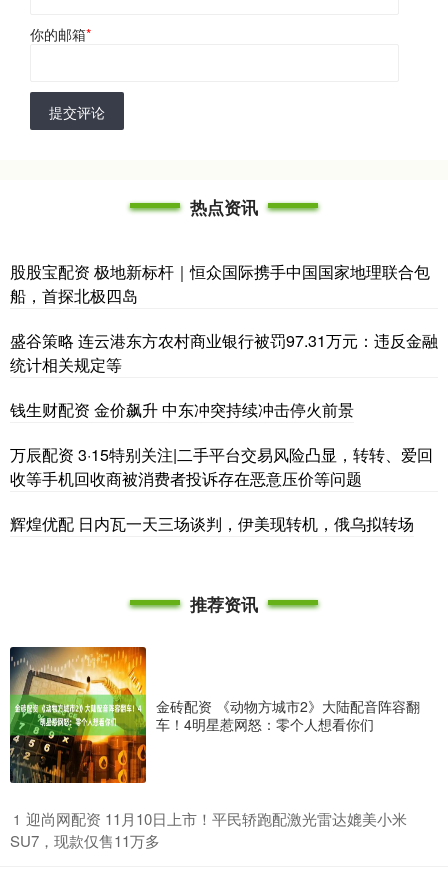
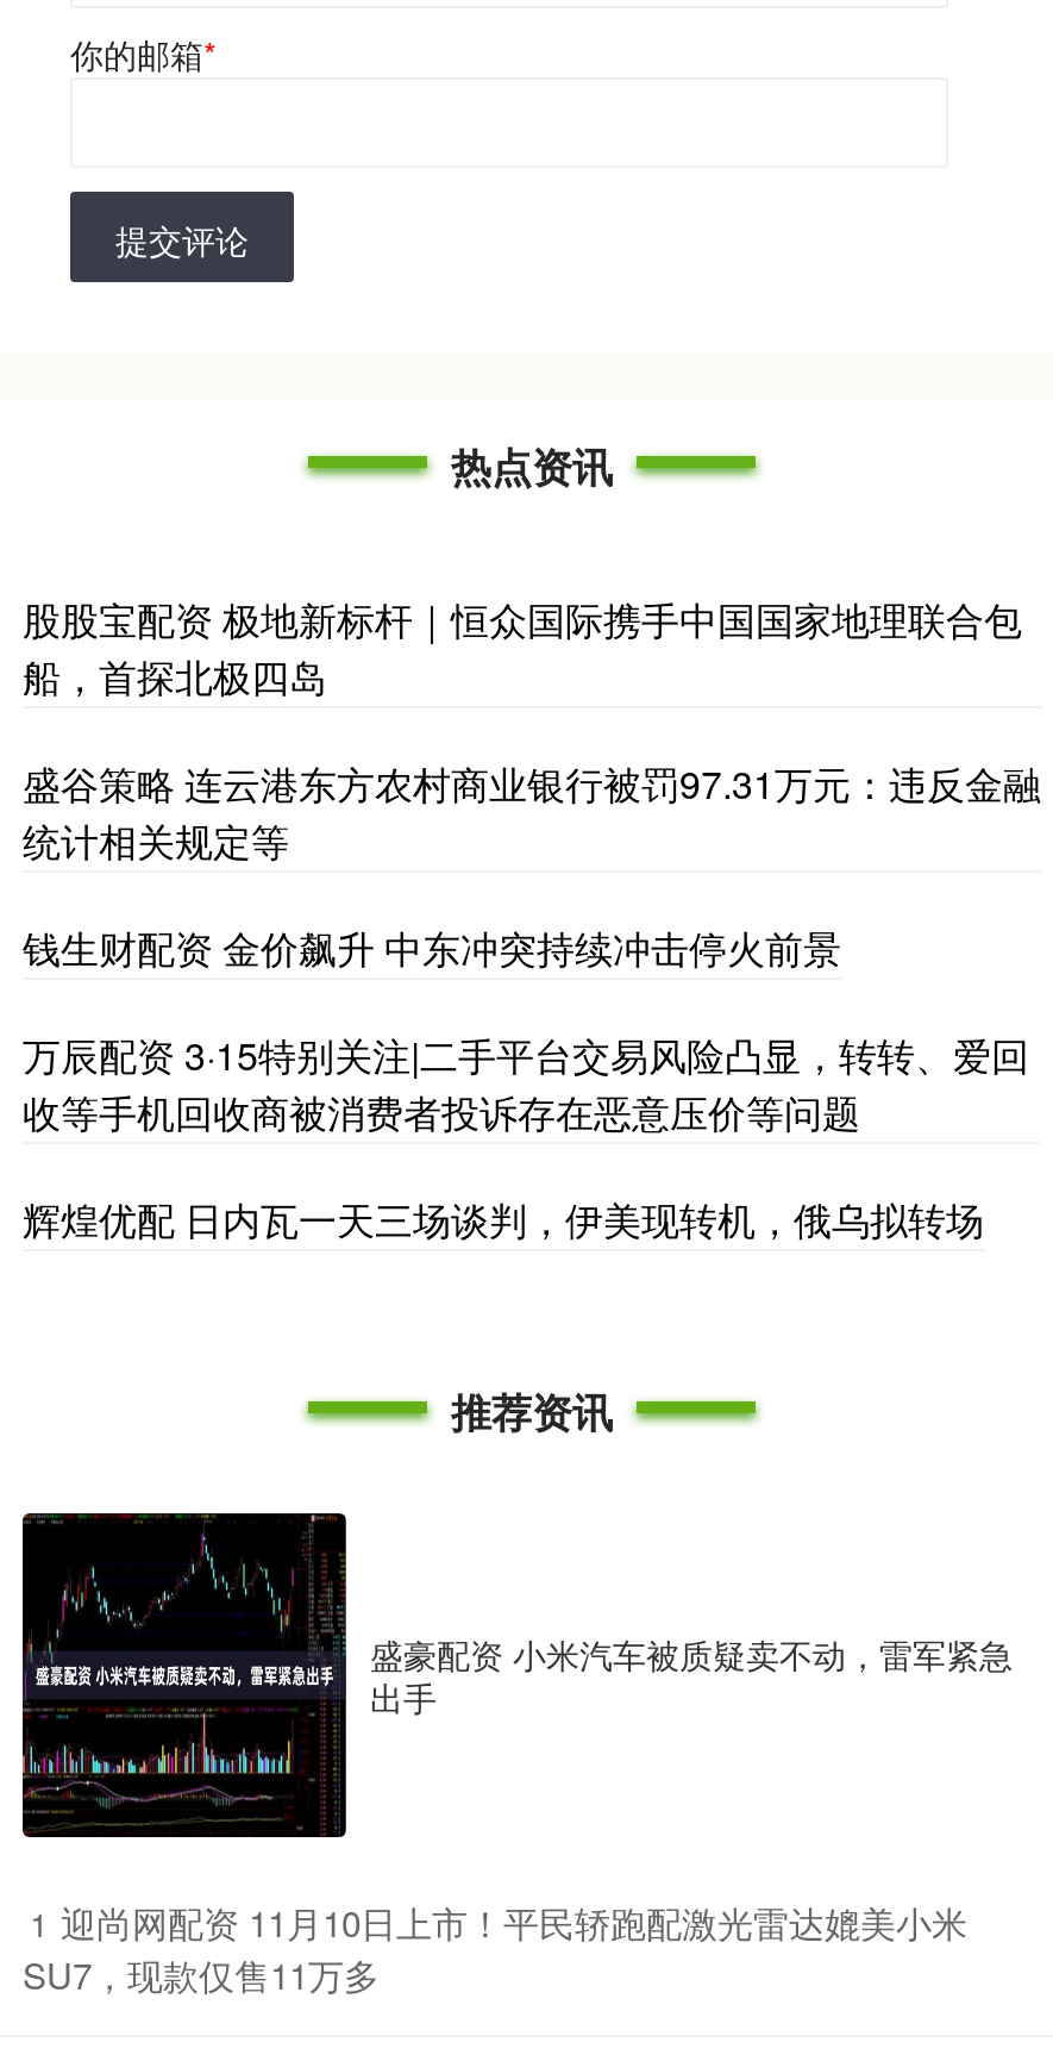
[9,646,420,784] [image] | 金砖配资 《动物方城市2》大陆配音阵容翻 | 车！4明星惹网怒：零个人想看你们 -> [20,1510,1013,1841] [image] | 盛豪配资 小米汽车被质疑卖不动，雷军紧急 | 出手

